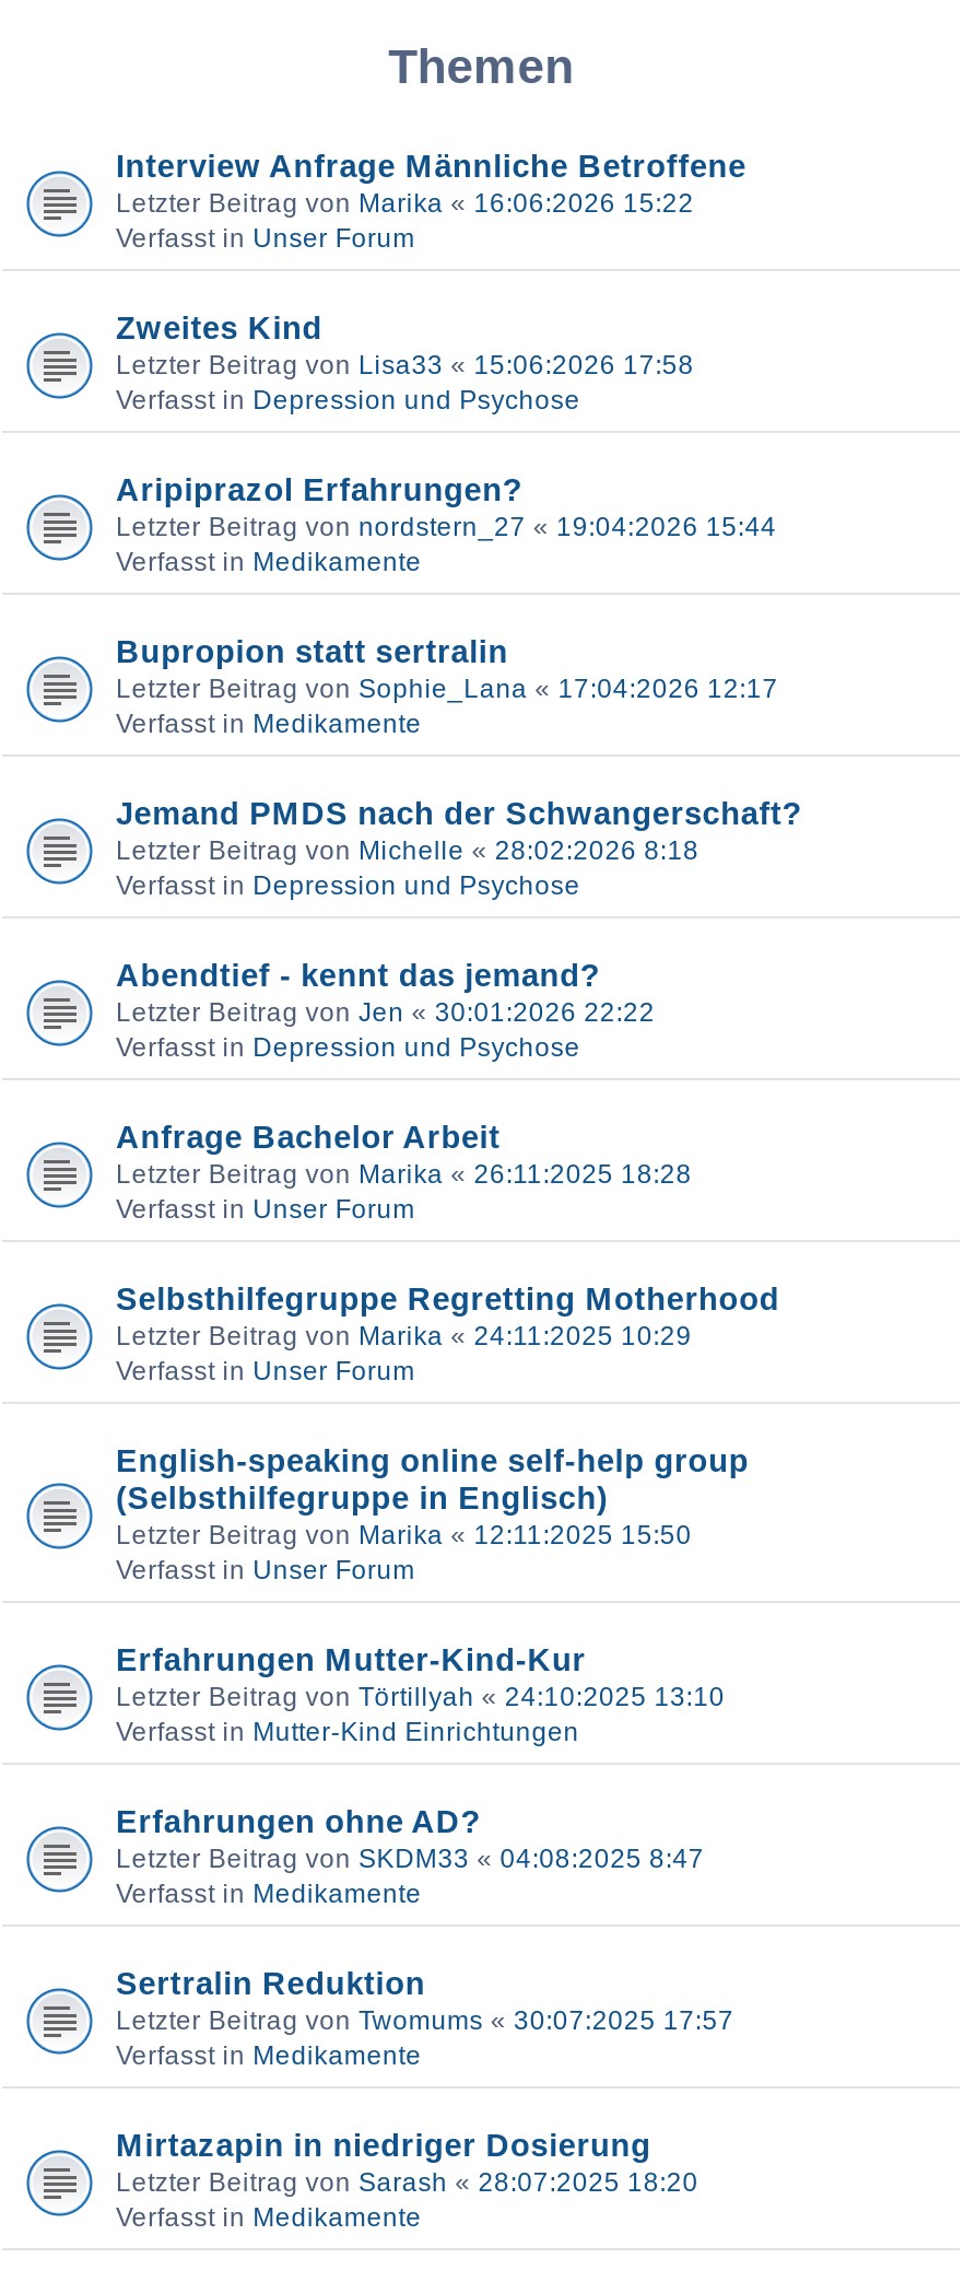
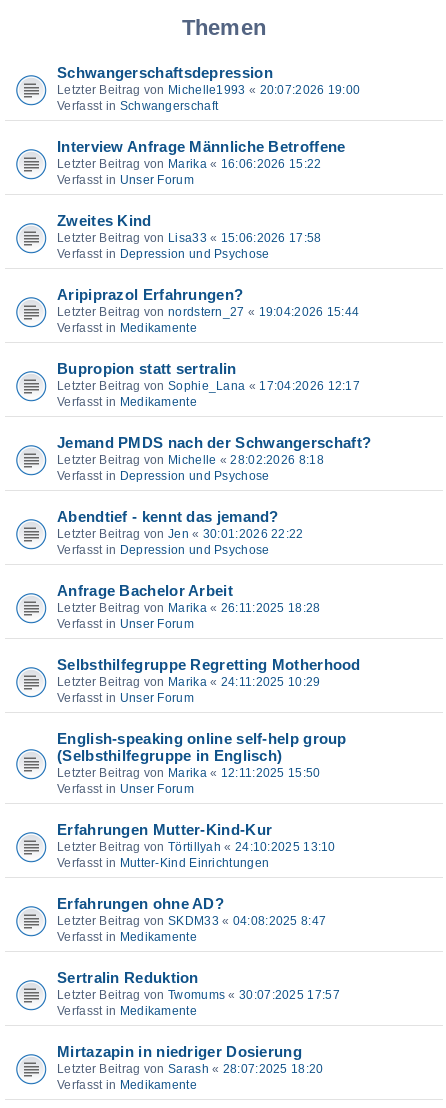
none -> [57,65,360,113] Schwangerschaftsdepression | Letzter Beitrag von Michelle1993 «20:07:2026 19:00 | Verfasst in Schwangerschaft

